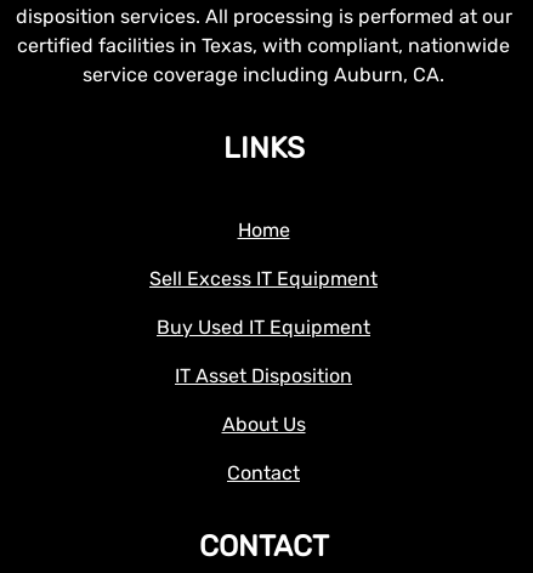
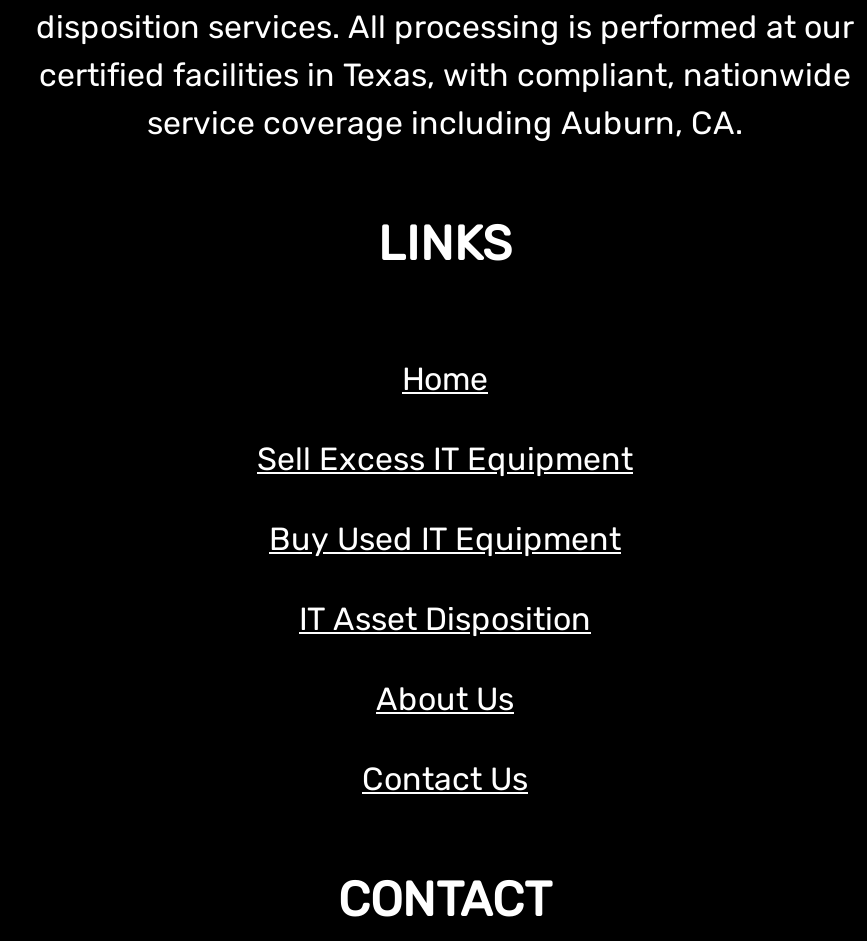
[227,461,300,484] Contact -> [362,759,528,797] Contact Us

